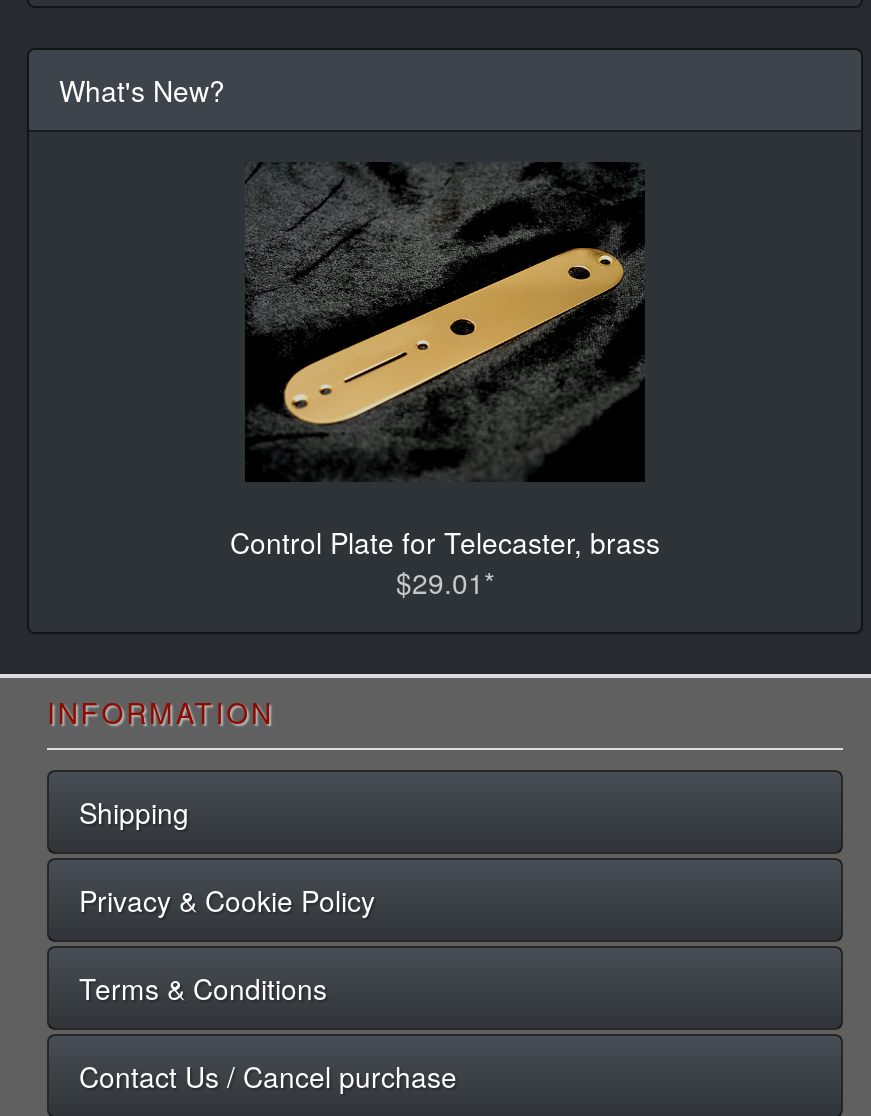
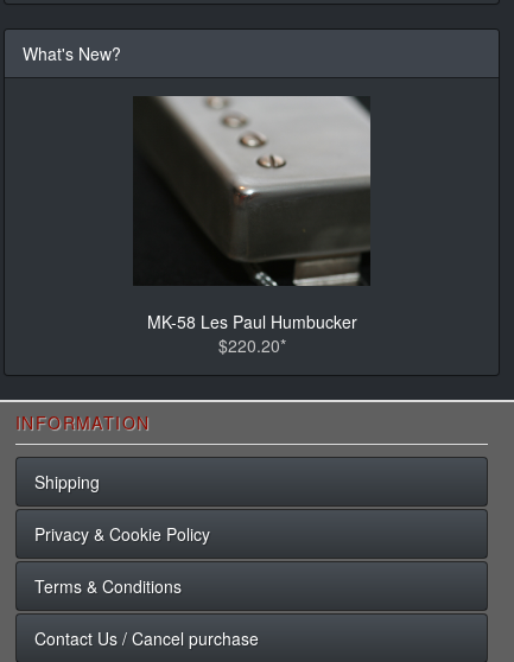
[230,160,660,603] [image] | Control Plate for Telecaster, brass | $29.01* -> [133,95,372,358] [image] | MK-58 Les Paul Humbucker | $220.20*

